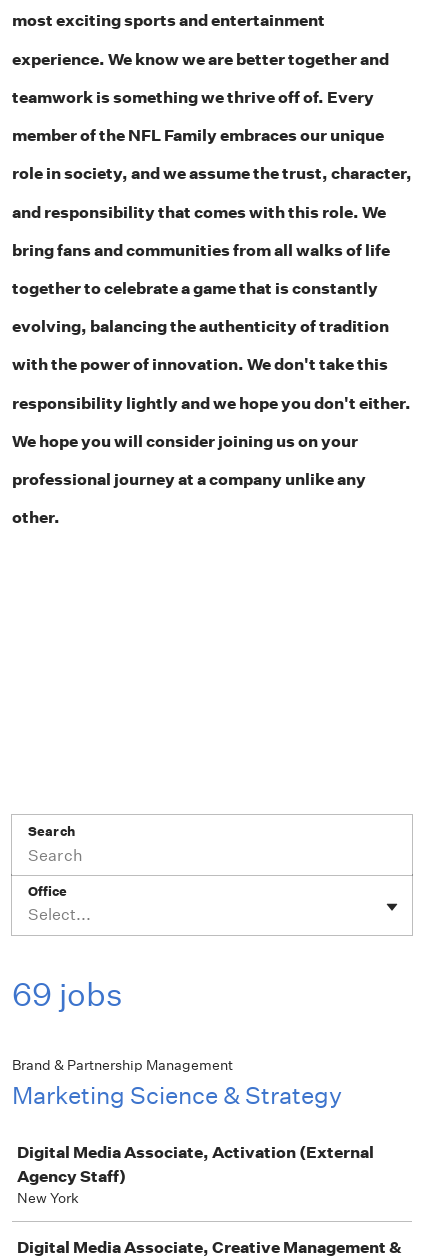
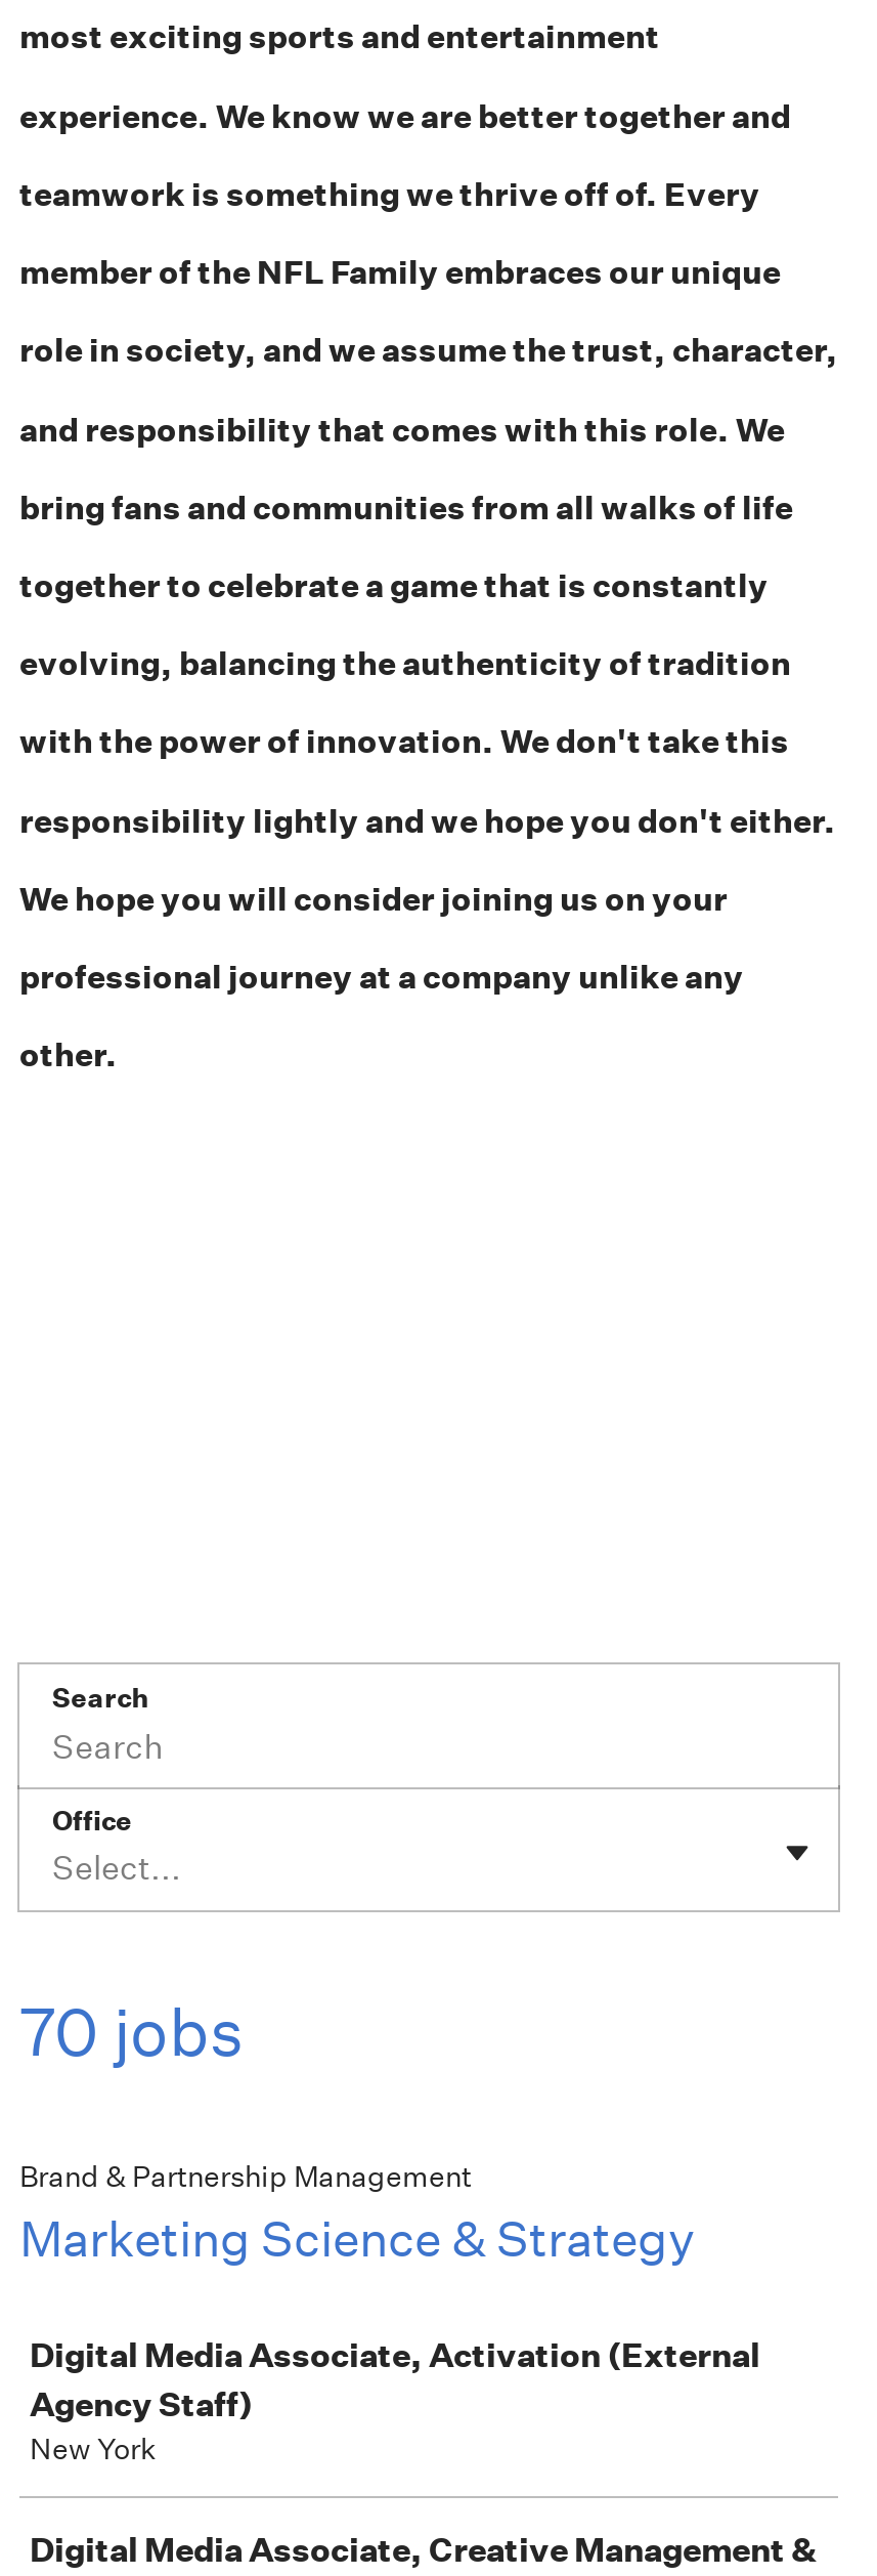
[12,975,123,1014] 69 jobs -> [19,1993,245,2072] 70 jobs

